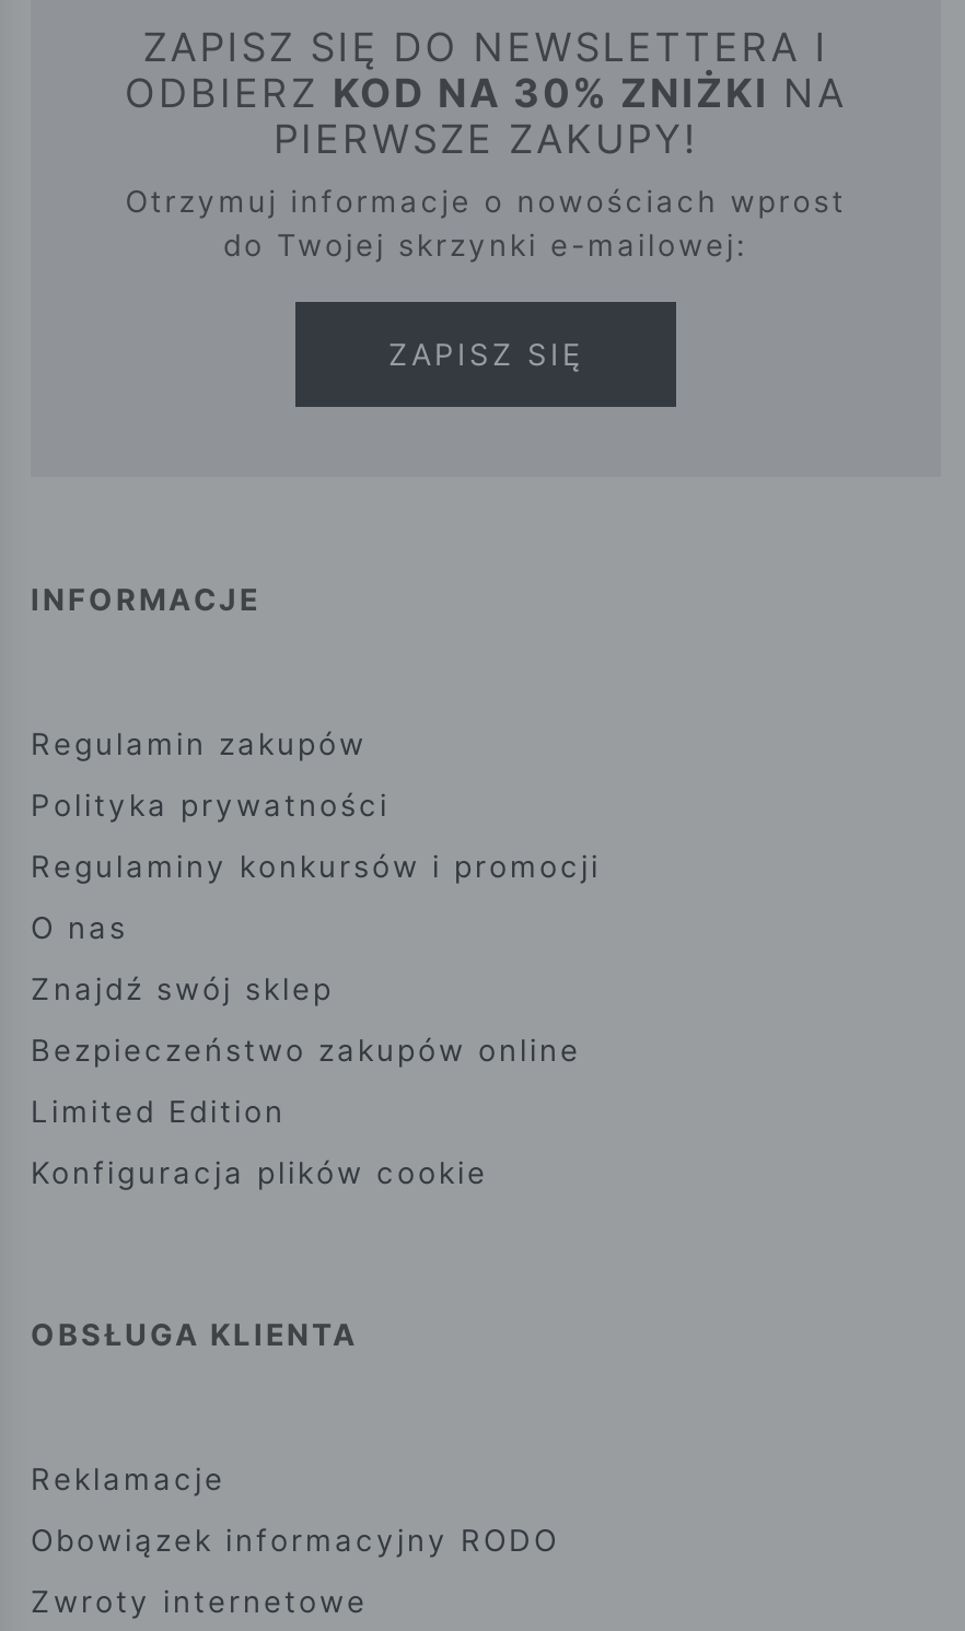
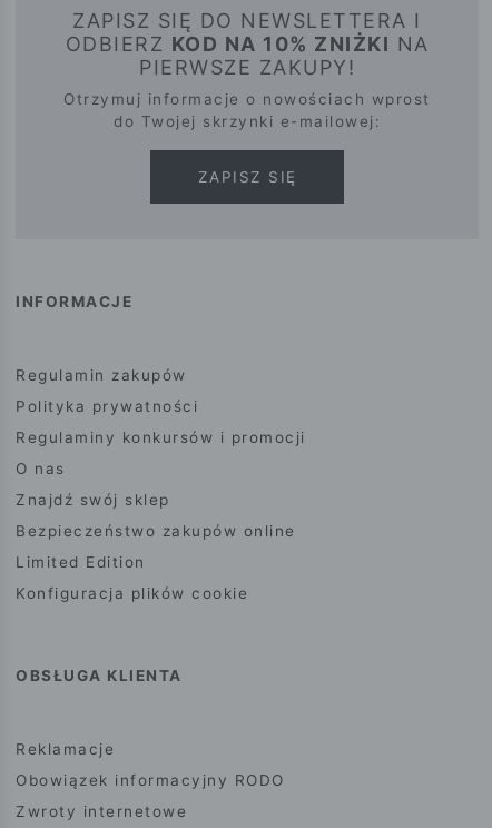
[125,71,847,117] ODBIERZ KOD NA 30% ZNIŻKI NA -> [65,33,429,56] ODBIERZ KOD NA 10% ZNIŻKI NA

